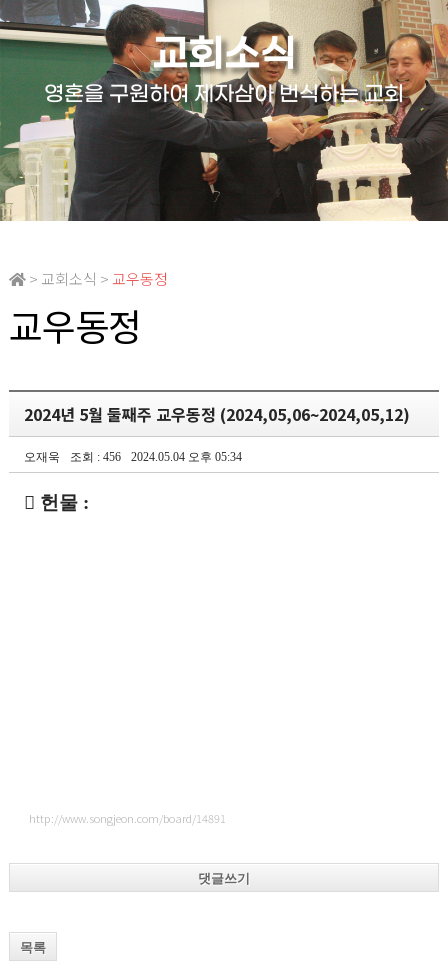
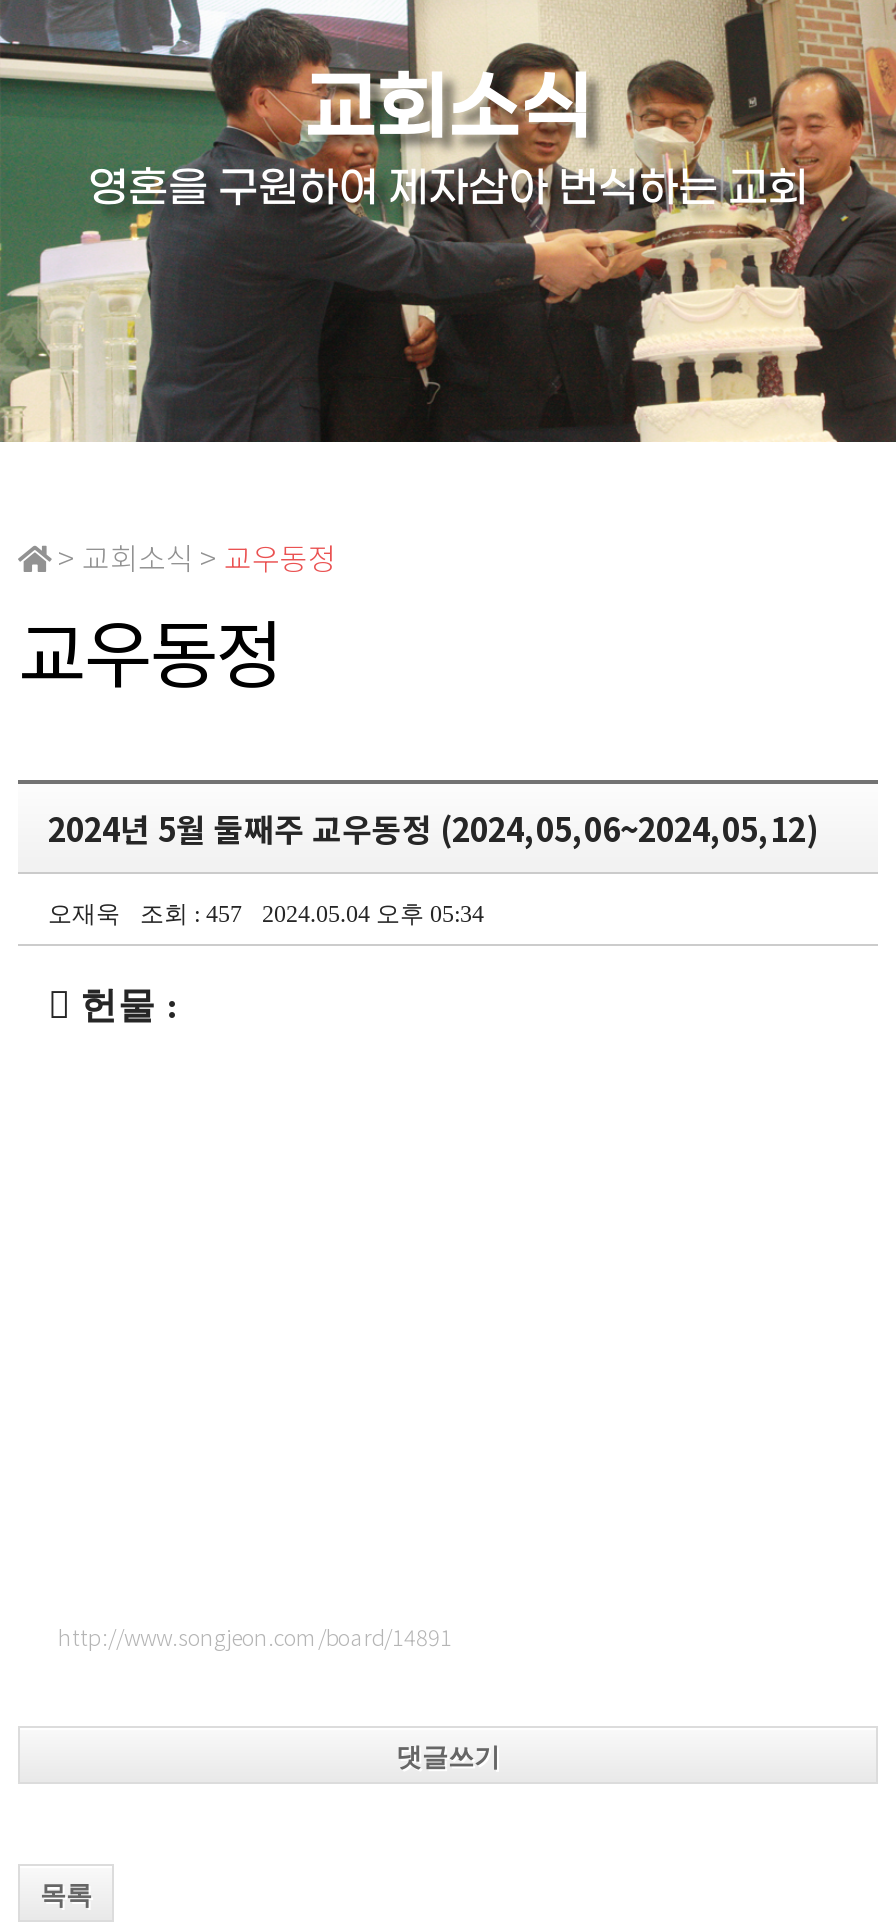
[24,450,242,464] 오재욱 조회 : 456 2024.05.04 오후 05:34 -> [48,900,484,928] 오재욱 조회 : 457 2024.05.04 오후 05:34

